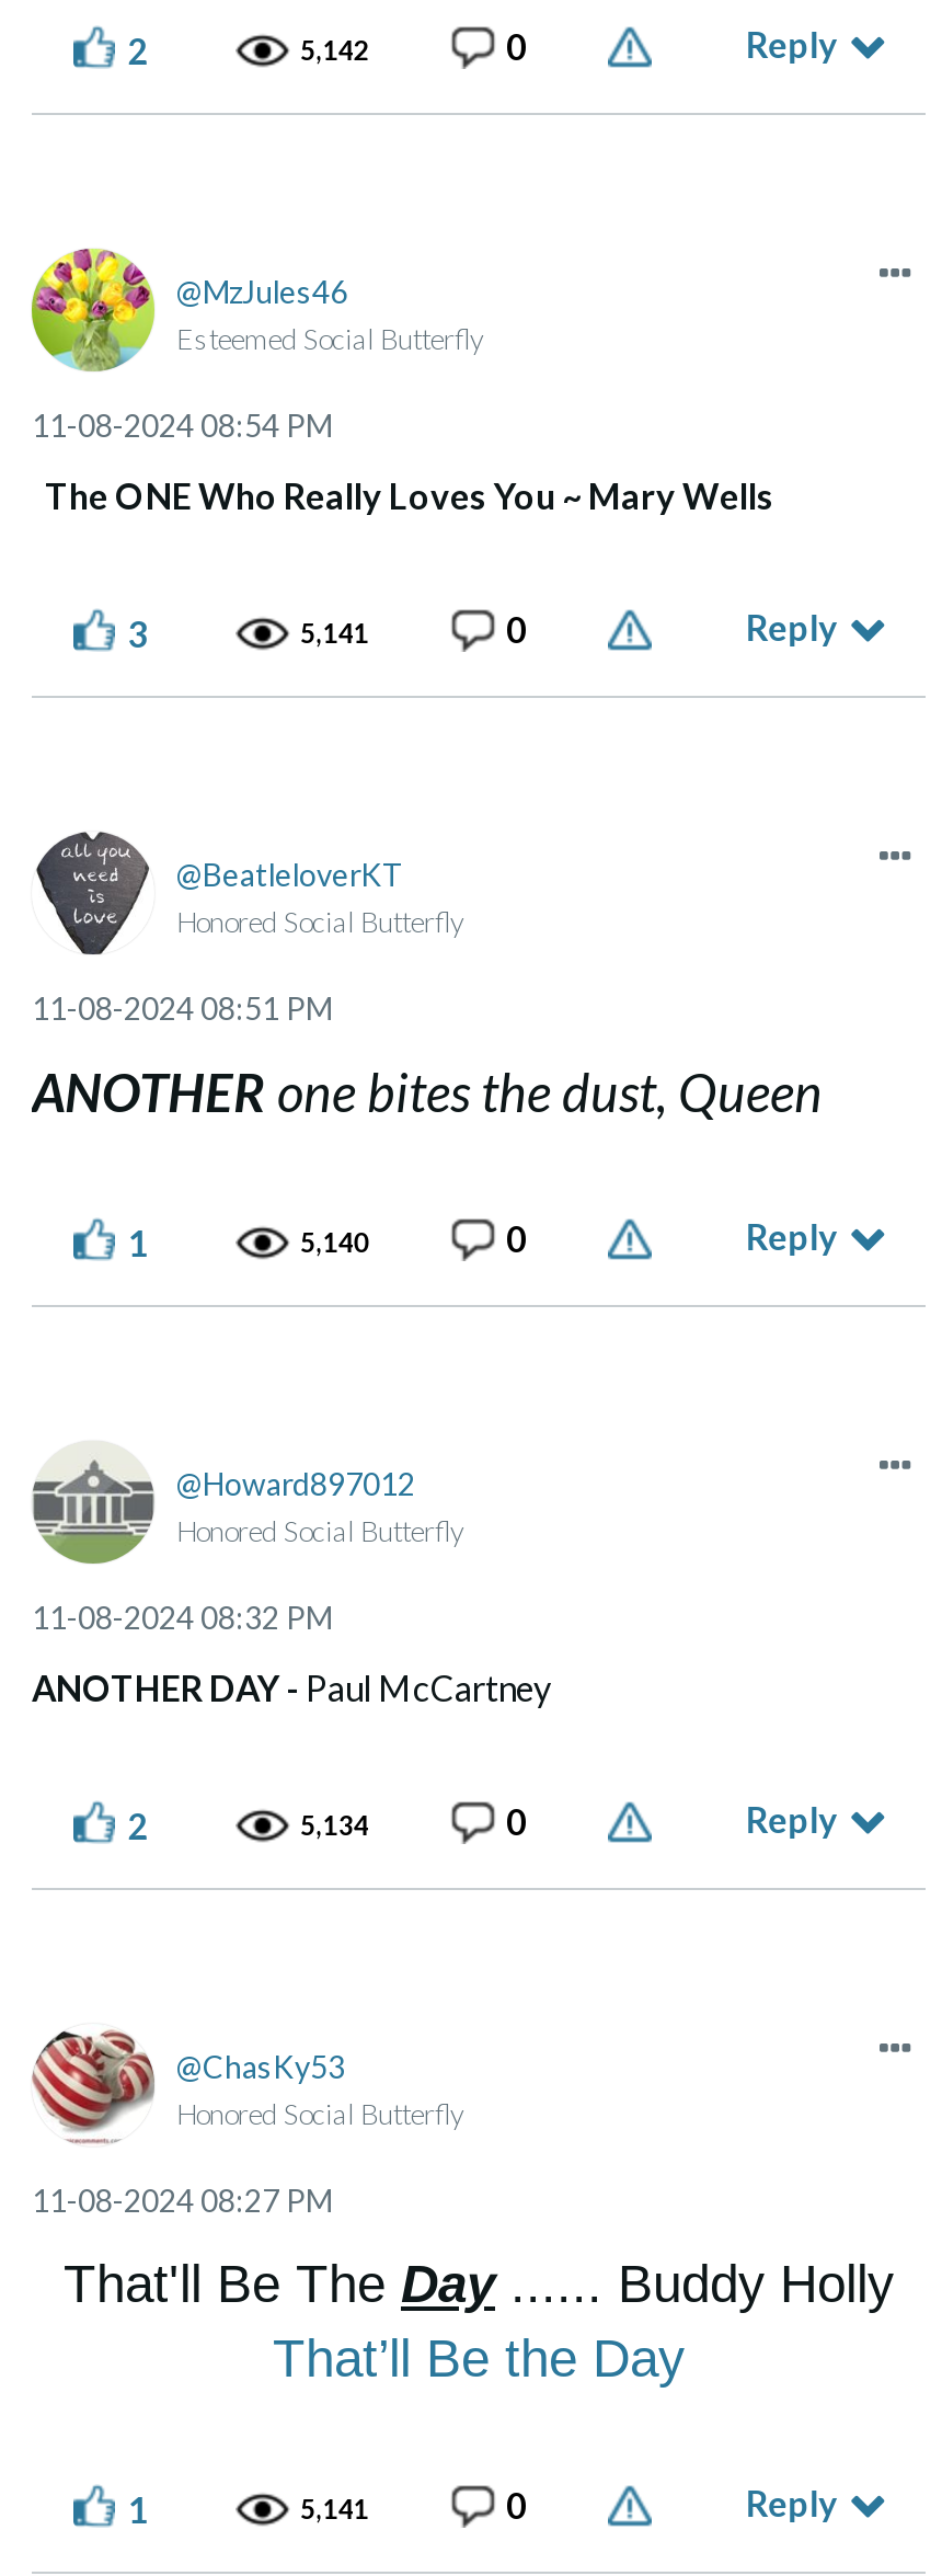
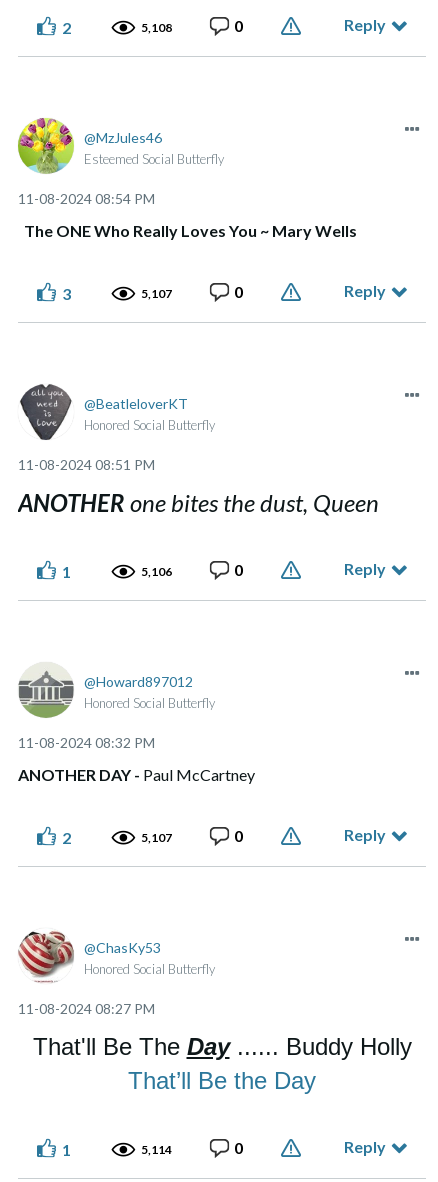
[301,33,368,66] 5,142 -> [141,20,172,35] 5,108
[301,616,368,649] 5,141 -> [141,286,172,301] 5,107
[301,1225,368,1258] 5,140 -> [141,564,172,579] 5,106
[301,1808,368,1841] 5,134 -> [141,830,172,845] 5,107
[301,2492,368,2525] 5,141 -> [141,1142,172,1157] 5,114

